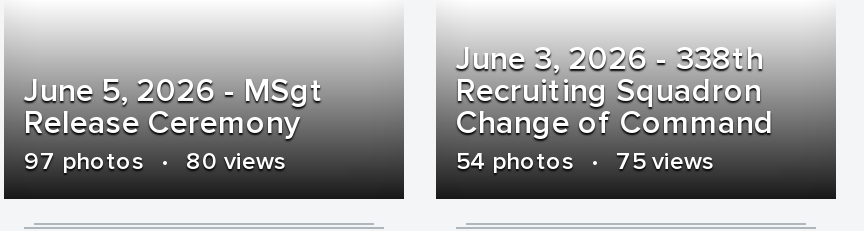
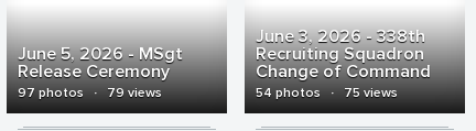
[24,147,286,177] 97 photos · 80 views -> [18,85,162,101] 97 photos · 79 views

